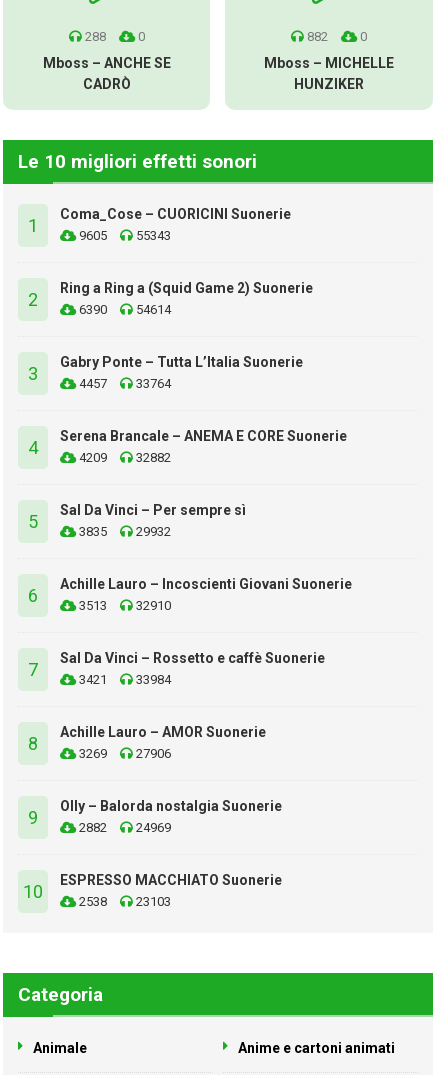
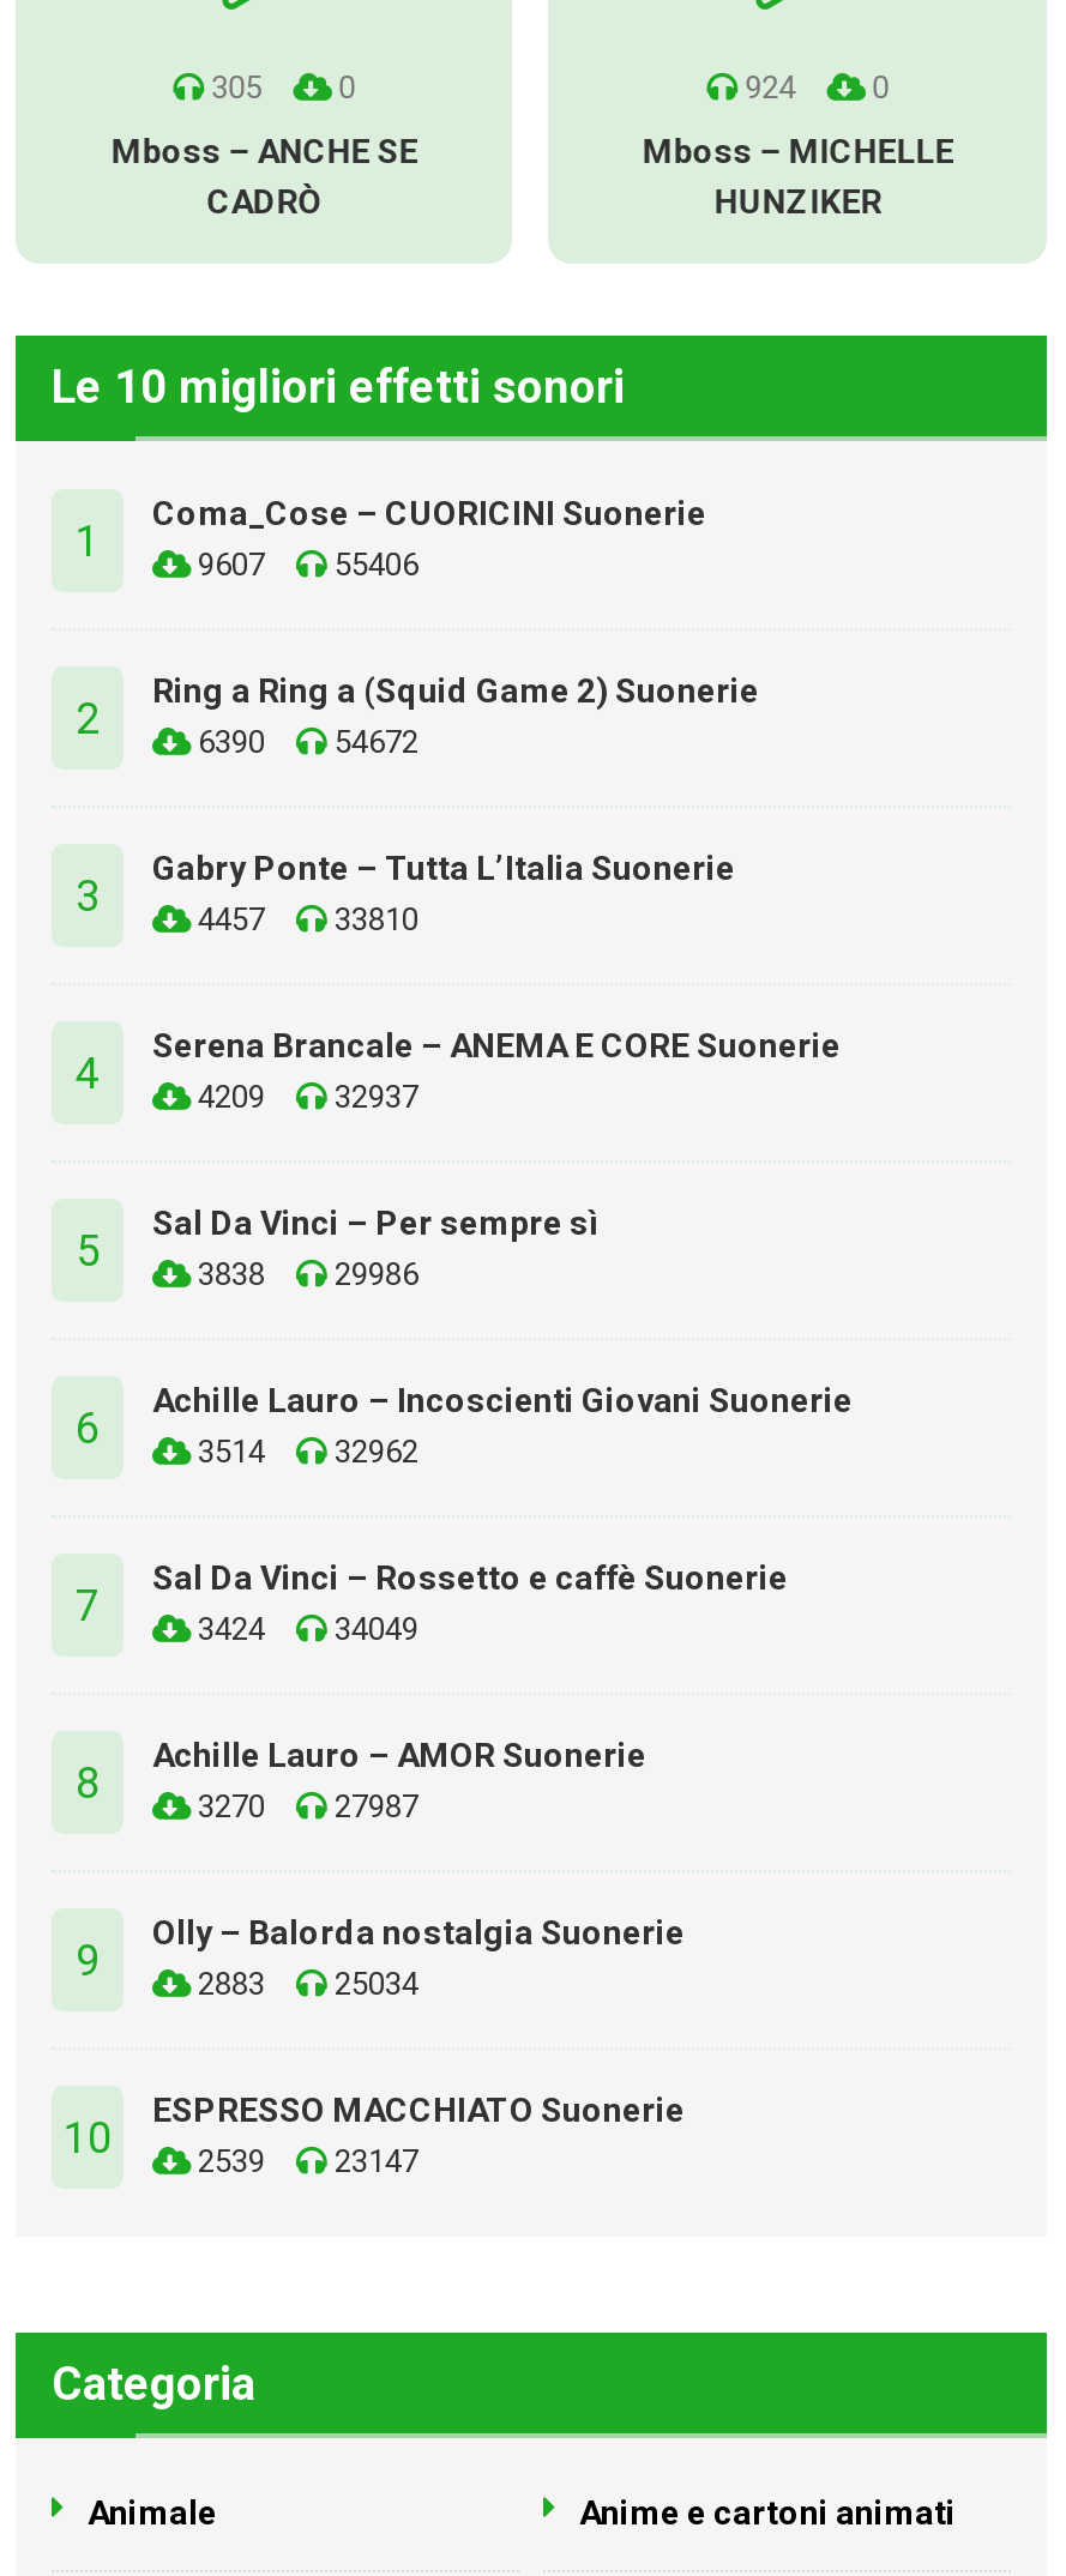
[82,29,145,44] 288 0 -> [204,70,355,105] 305 0
[304,29,367,44] 882 0 -> [738,70,889,105] 924 0
[76,228,107,243] 9605 -> [191,547,265,583] 9607
[133,228,171,243] 55343 -> [327,547,418,583] 55406
[76,302,171,317] 6390 54614 -> [191,724,418,760] 6390 54672
[76,376,171,391] 4457 33764 -> [191,901,418,937] 4457 33810
[76,450,171,465] 4209 32882 -> [191,1079,418,1115] 4209 32937
[76,524,107,539] 3835 -> [191,1256,265,1292] 3838
[133,524,171,539] 29932 -> [327,1256,418,1292] 29986
[76,598,107,613] 3513 -> [191,1434,265,1470] 3514
[133,598,171,613] 32910 -> [327,1434,418,1470] 32962
[76,672,107,687] 3421 -> [191,1611,265,1647] 3424
[133,672,171,687] 33984 -> [327,1611,418,1647] 34049
[76,746,107,761] 3269 -> [191,1788,265,1824] 3270
[133,746,171,761] 27906 -> [327,1788,418,1824] 27987
[76,820,107,835] 2882 -> [191,1966,265,2002] 2883
[133,820,171,835] 24969 -> [327,1966,418,2002] 25034
[76,894,107,909] 2538 -> [191,2143,265,2179] 2539
[133,894,171,909] 23103 -> [327,2143,418,2179] 23147

